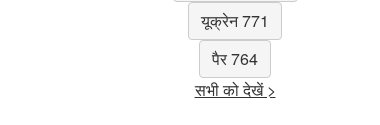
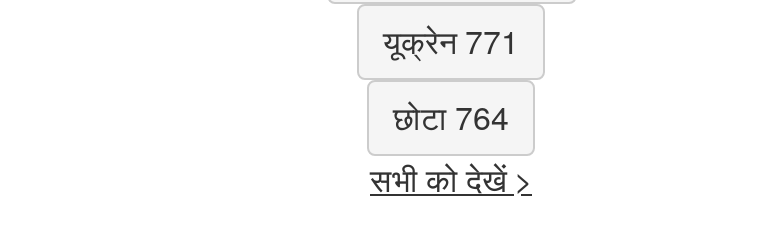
[212,47,258,70] पैर 764 -> [393,94,509,140] छोटा 764

